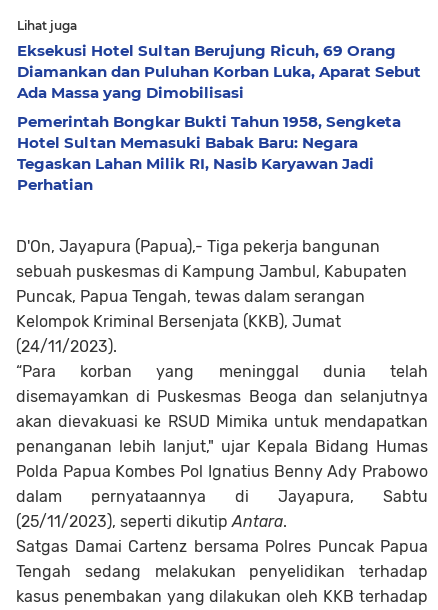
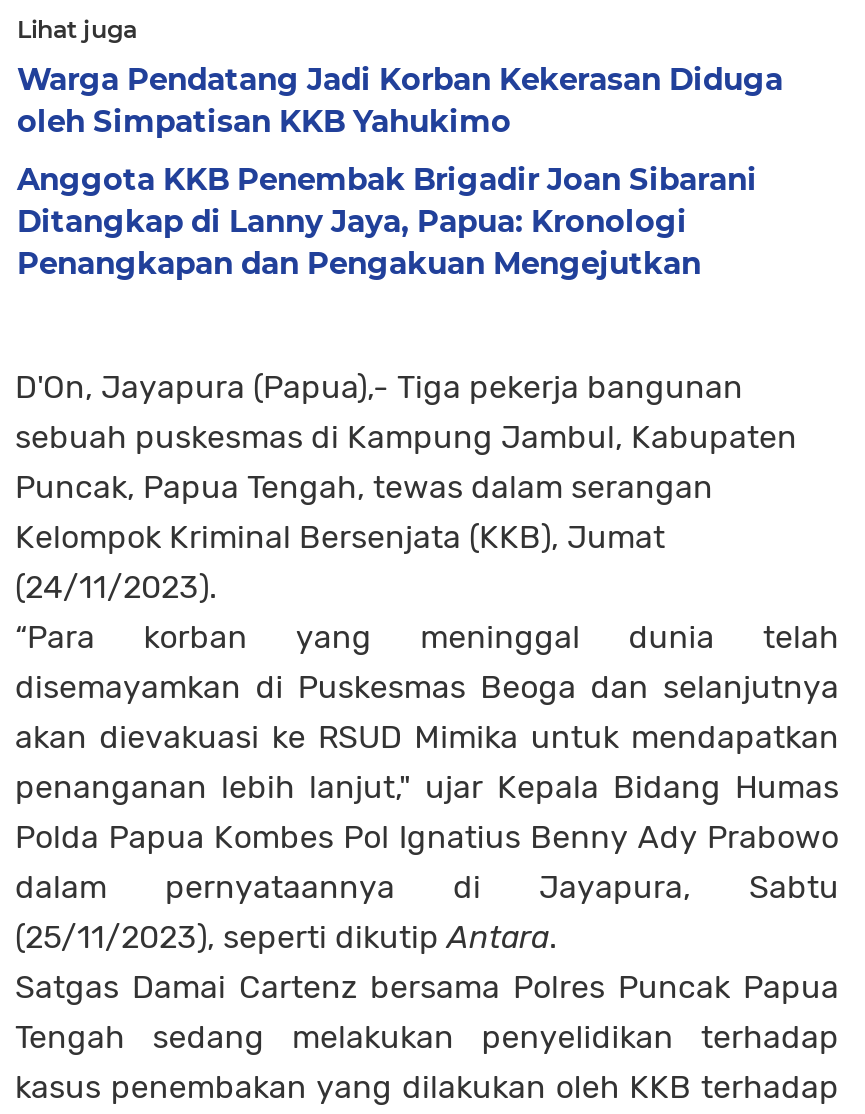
[17,41,421,102] Eksekusi Hotel Sultan Berujung Ricuh, 69 Orang | Diamankan dan Puluhan Korban Luka, Aparat Sebut | Ada Massa yang Dimobilisasi -> [17,60,783,140] Warga Pendatang Jadi Korban Kekerasan Diduga | oleh Simpatisan KKB Yahukimo
[17,112,401,194] Pemerintah Bongkar Bukti Tahun 1958, Sengketa | Hotel Sultan Memasuki Babak Baru: Negara | Tegaskan Lahan Milik RI, Nasib Karyawan Jadi | Perhatian -> [17,160,757,282] Anggota KKB Penembak Brigadir Joan Sibarani | Ditangkap di Lanny Jaya, Papua: Kronologi | Penangkapan dan Pengakuan Mengejutkan

